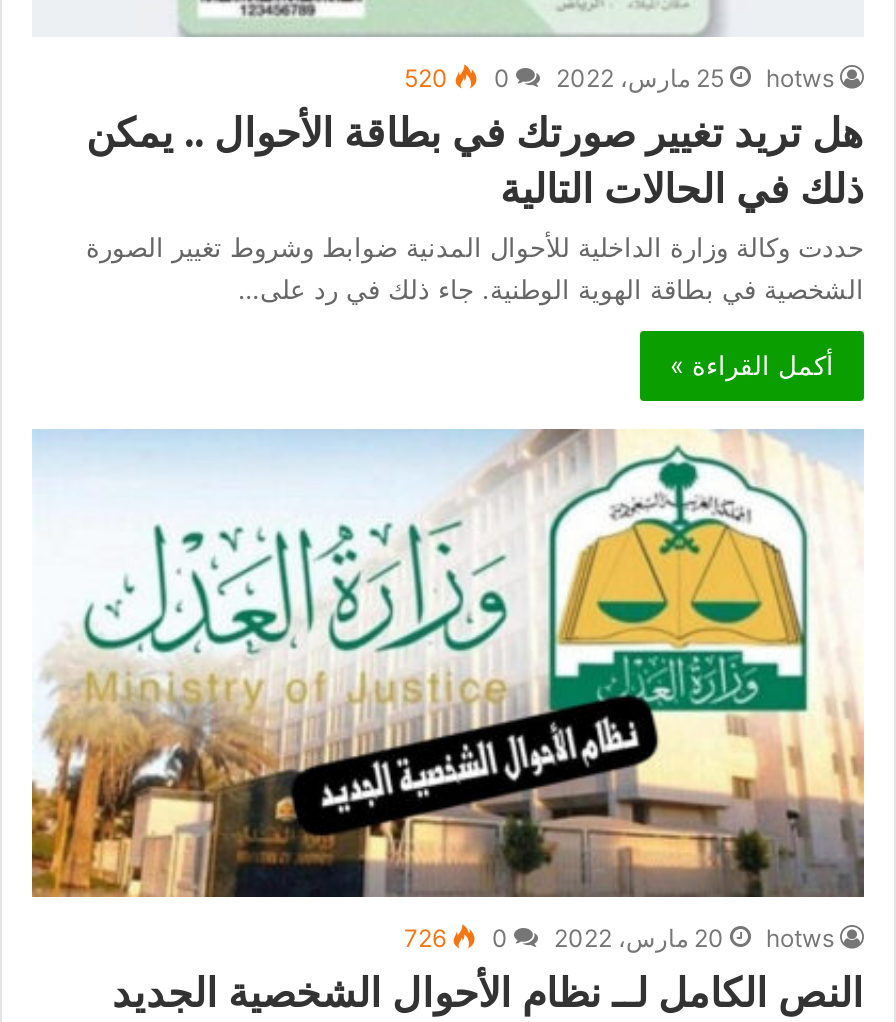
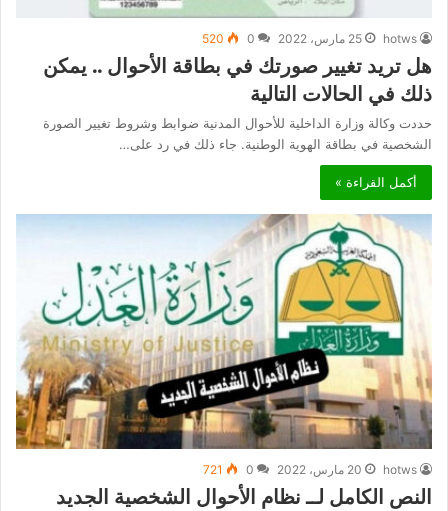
[404,923,508,953] 726 0 -> [203,462,254,477] 721 0

